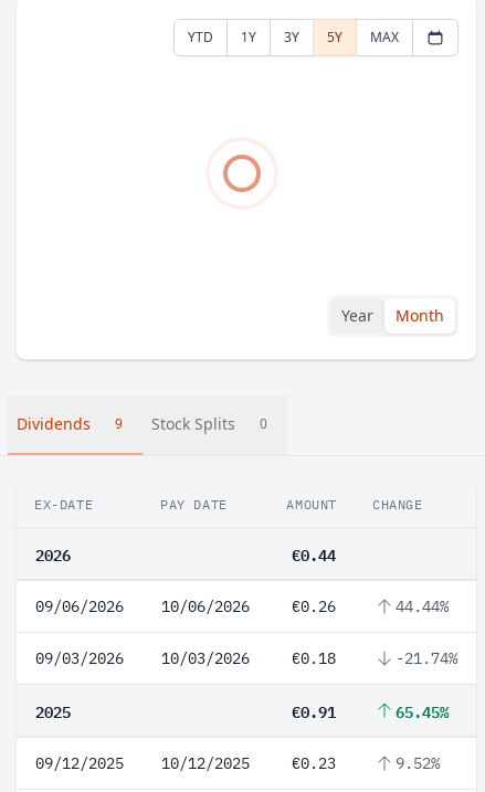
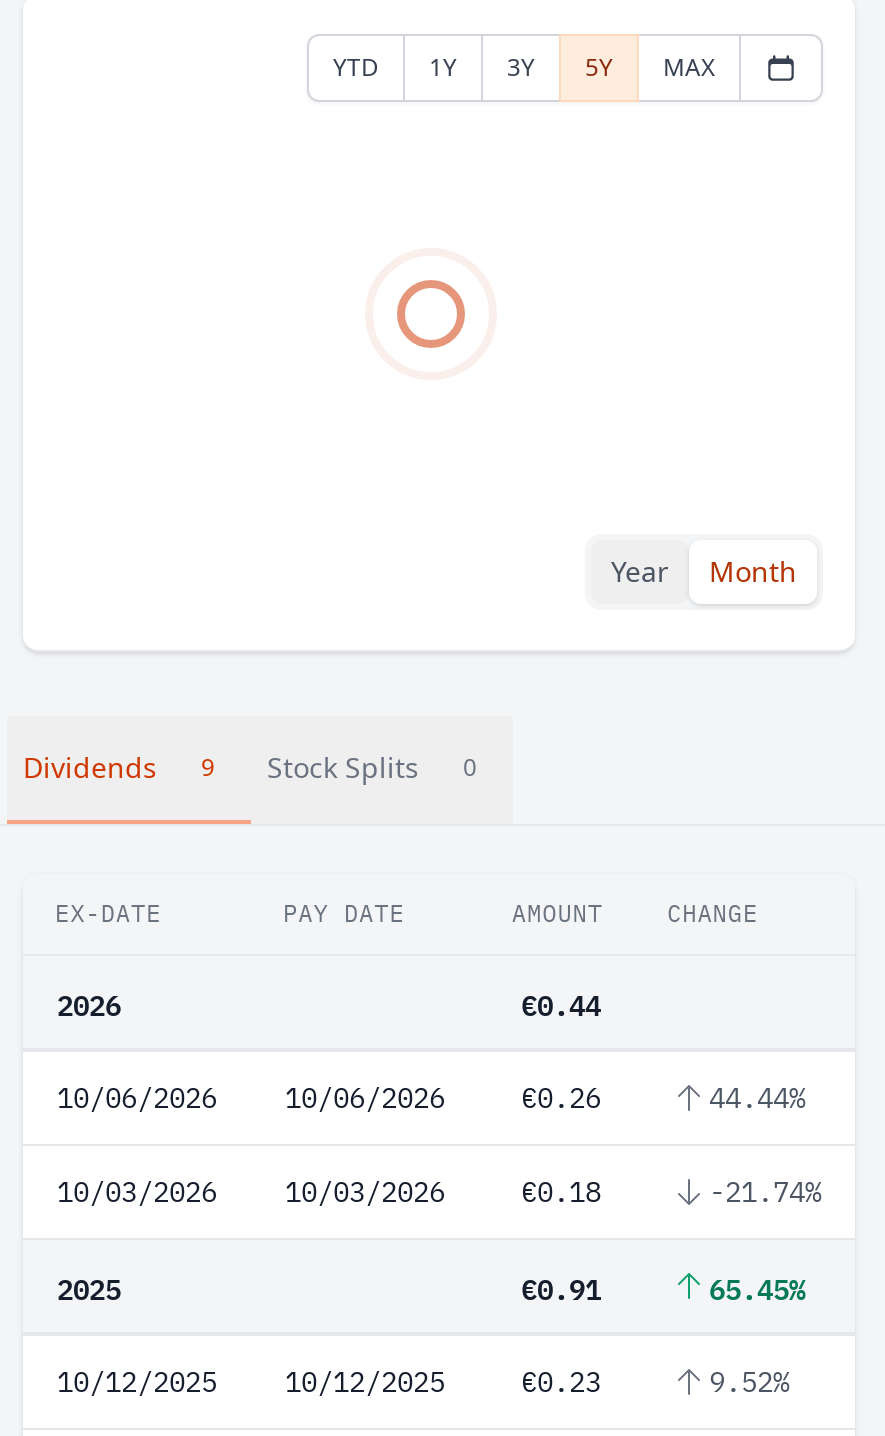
[35,596,250,616] 09/06/2026 10/06/2026 -> [57,1080,445,1116] 10/06/2026 10/06/2026
[35,648,250,668] 09/03/2026 10/03/2026 -> [57,1174,445,1210] 10/03/2026 10/03/2026
[35,753,250,773] 09/12/2025 10/12/2025 -> [57,1364,445,1400] 10/12/2025 10/12/2025

